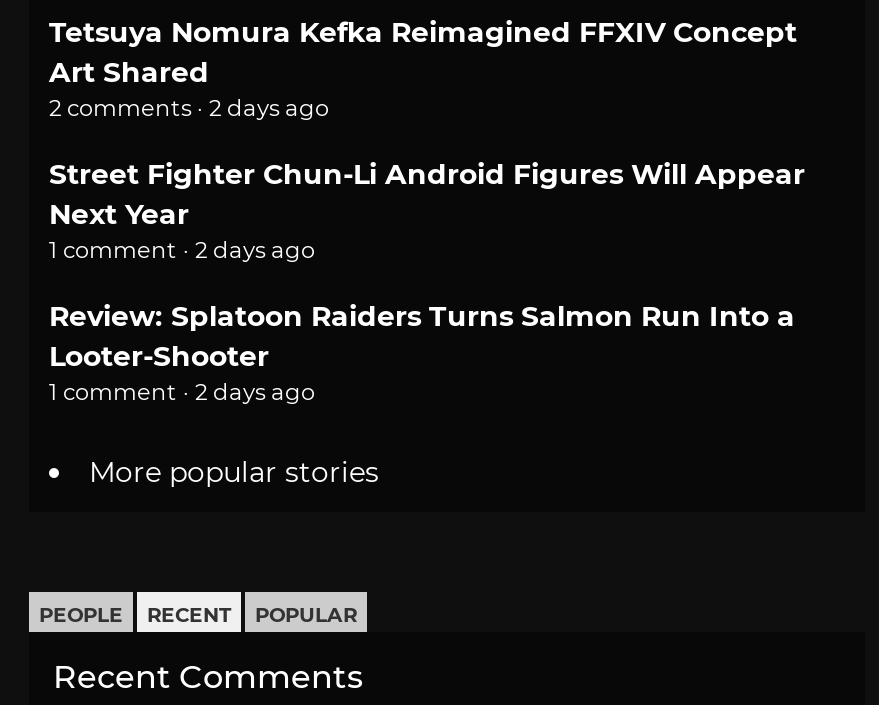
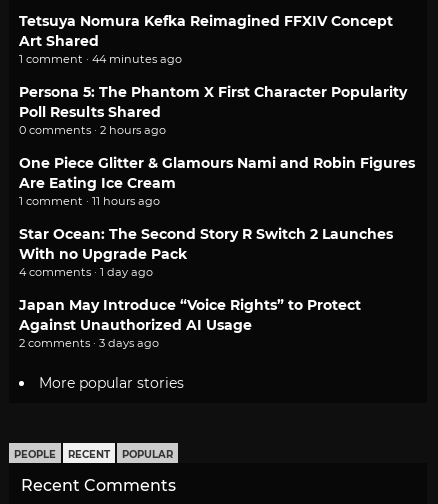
[49,94,805,406] 2 comments · 2 days ago | Street Fighter Chun-Li Android Figures Will Appear | Next Year | 1 comment · 2 days ago | Review: Splatoon Raiders Turns Salmon Run Into a | Looter-Shooter | 1 comment · 2 days ago -> [19,52,415,350] 1 comment · 44 minutes ago | Persona 5: The Phantom X First Character Popularity | Poll Results Shared | 0 comments · 2 hours ago | One Piece Glitter & Glamours Nami and Robin Figures | Are Eating Ice Cream | 1 comment · 11 hours ago | Star Ocean: The Second Story R Switch 2 Launches | With no Upgrade Pack | 4 comments · 1 day ago | Japan May Introduce “Voice Rights” to Protect | Against Unauthorized AI Usage | 2 comments · 3 days ago

